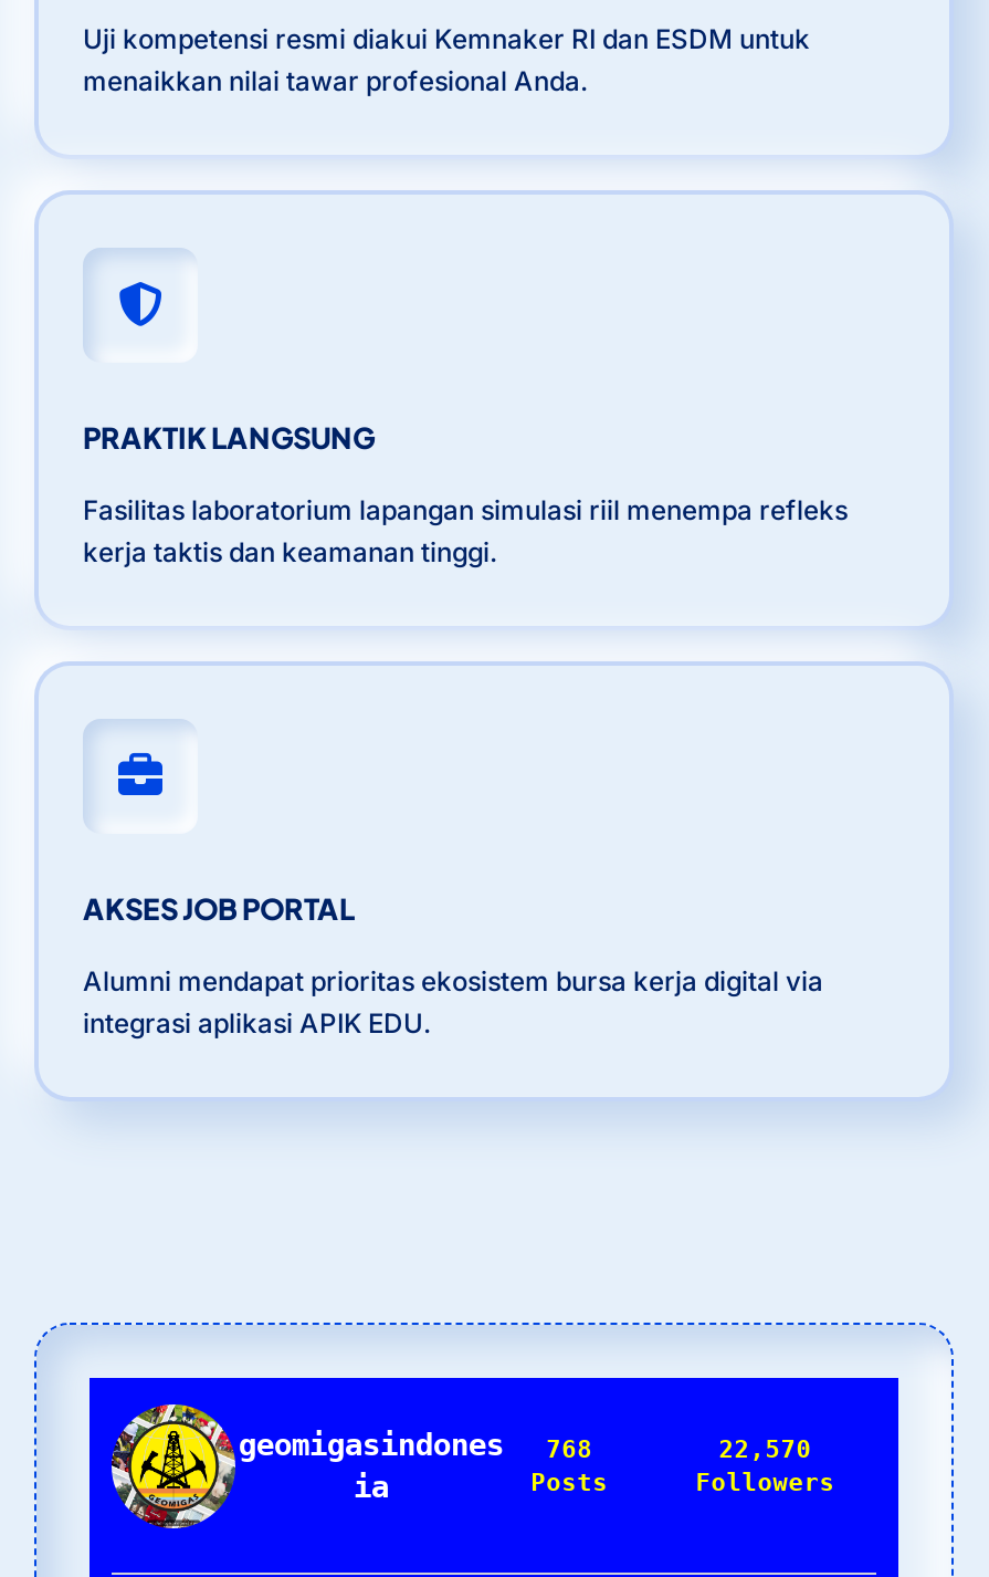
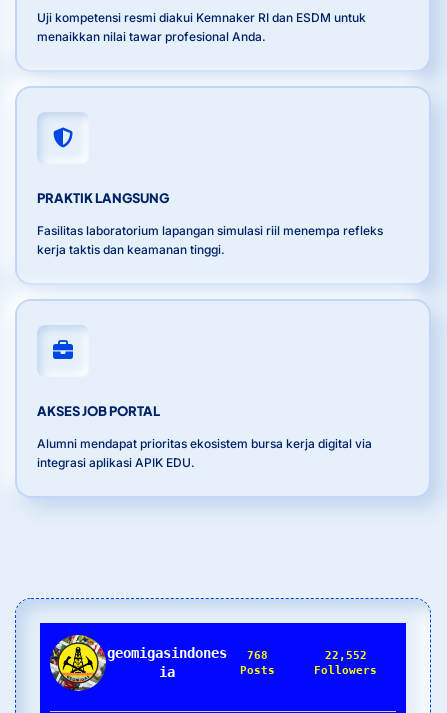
[719,1436,812,1465] 22,570 -> [325,649,367,662] 22,552

